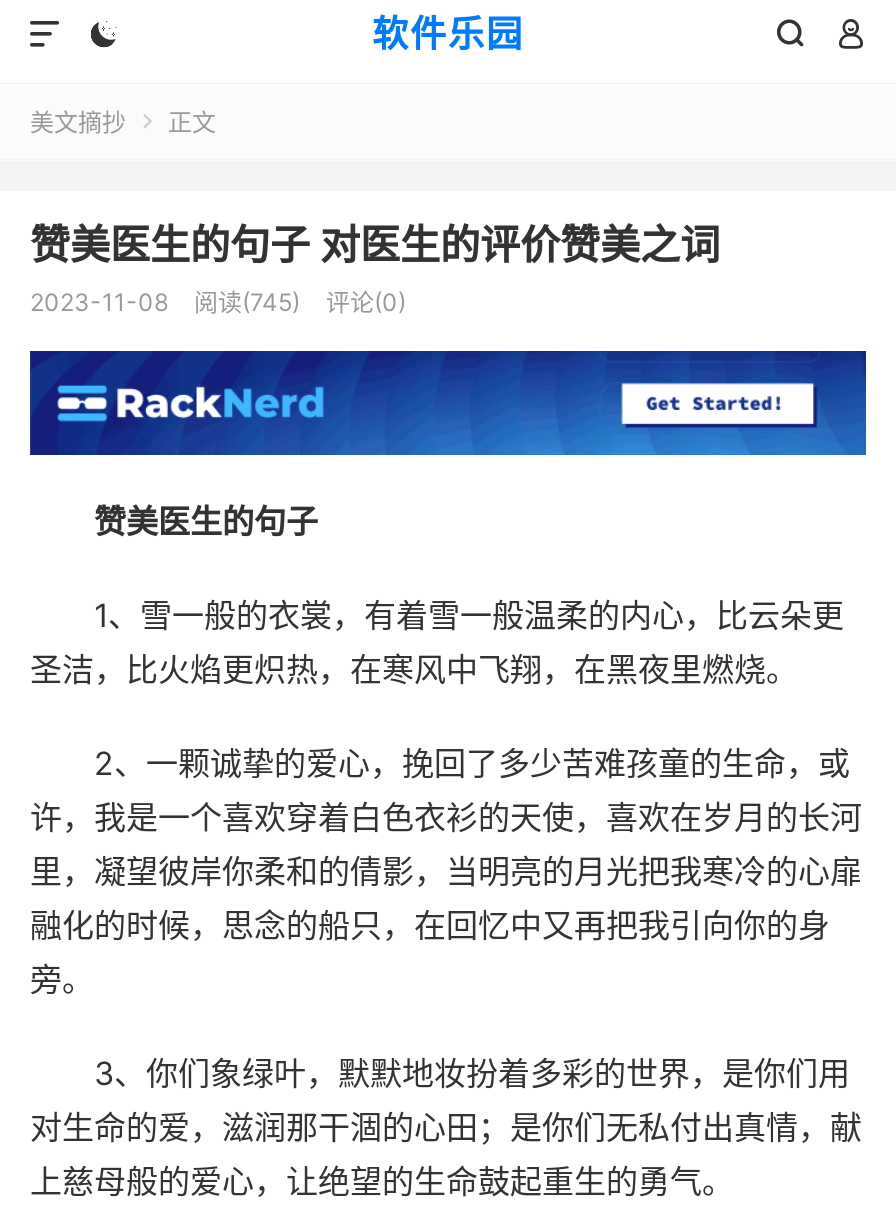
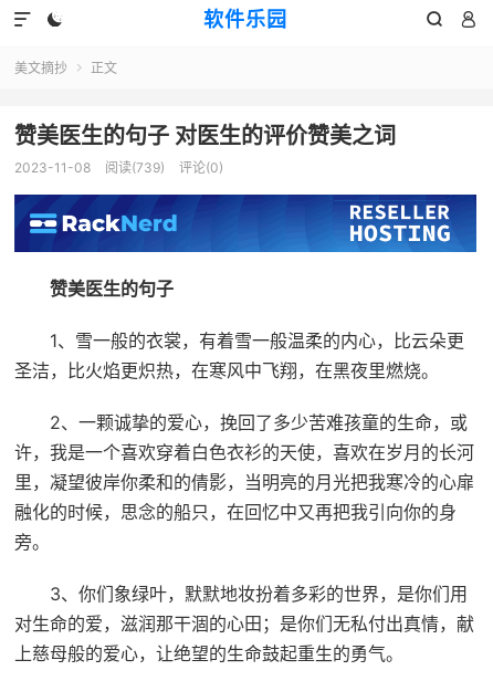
[30,287,406,317] 2023-11-08 阅读(745) 评论(0) -> [14,159,223,176] 2023-11-08 阅读(739) 评论(0)
[620,369,818,435] [image] -> [342,203,451,243] [image]

